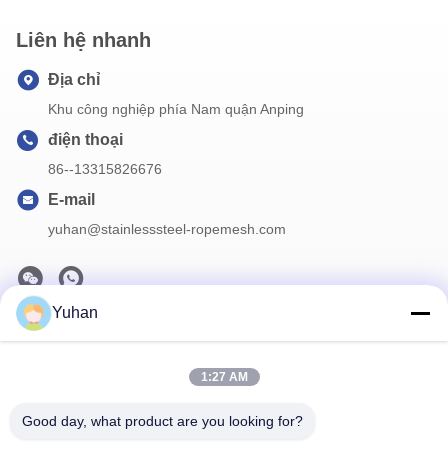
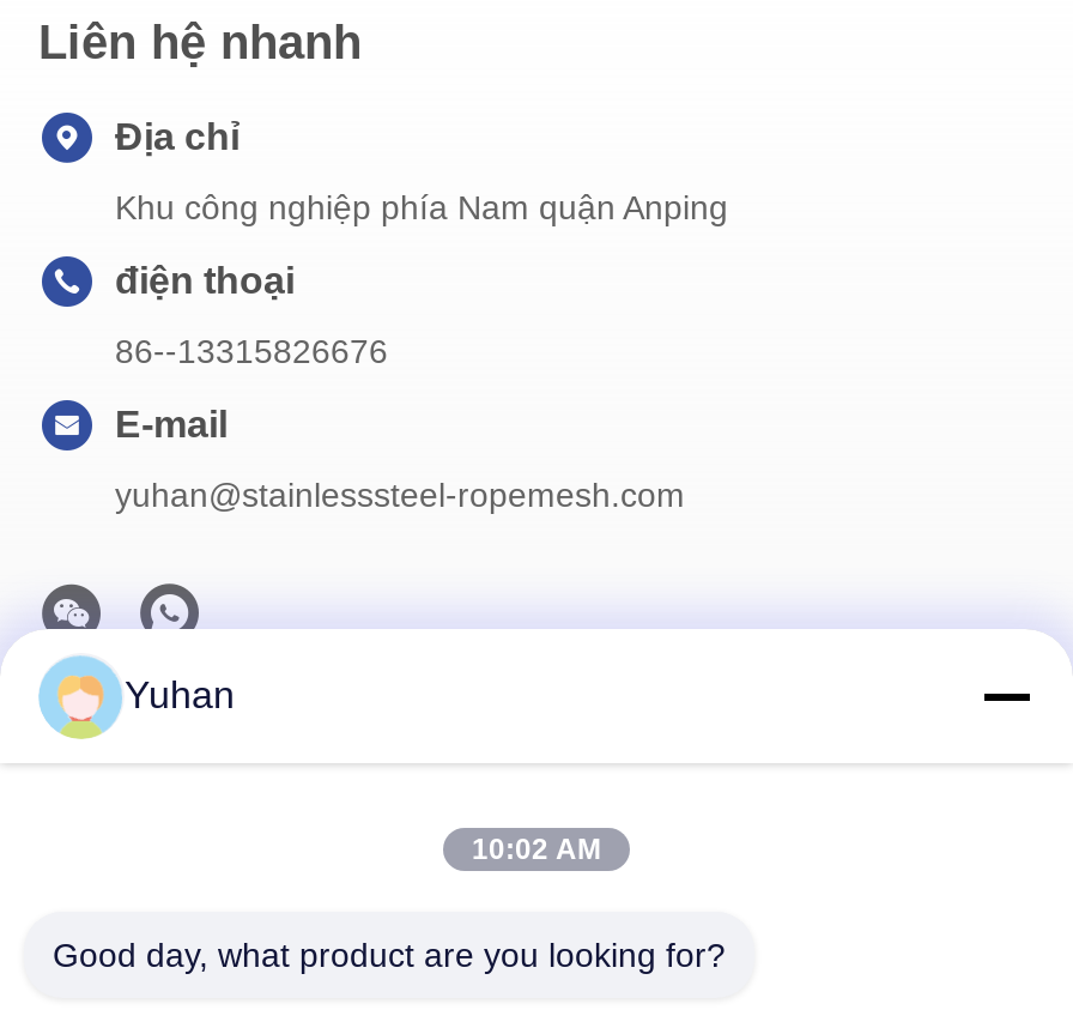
[200,370,247,384] 1:27 AM -> [472,833,601,866] 10:02 AM

